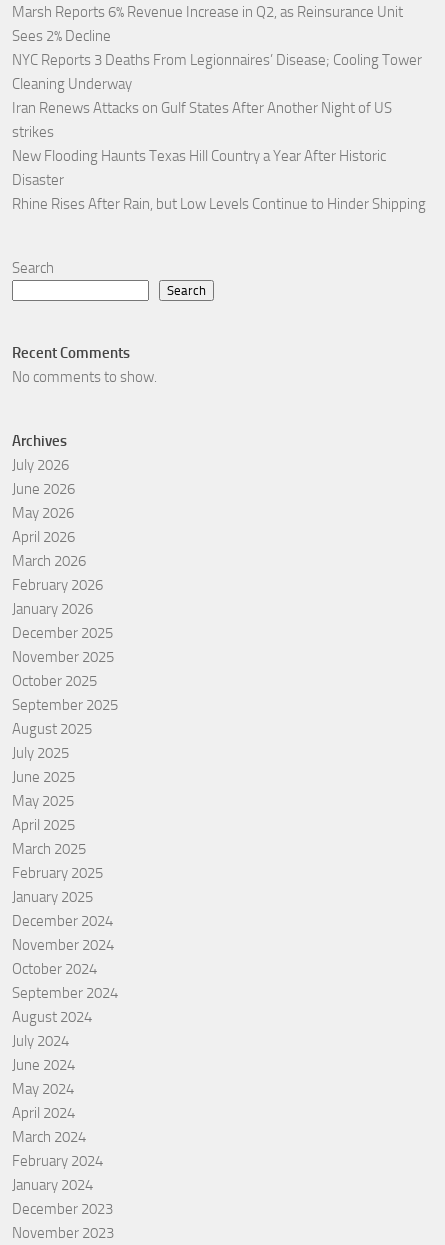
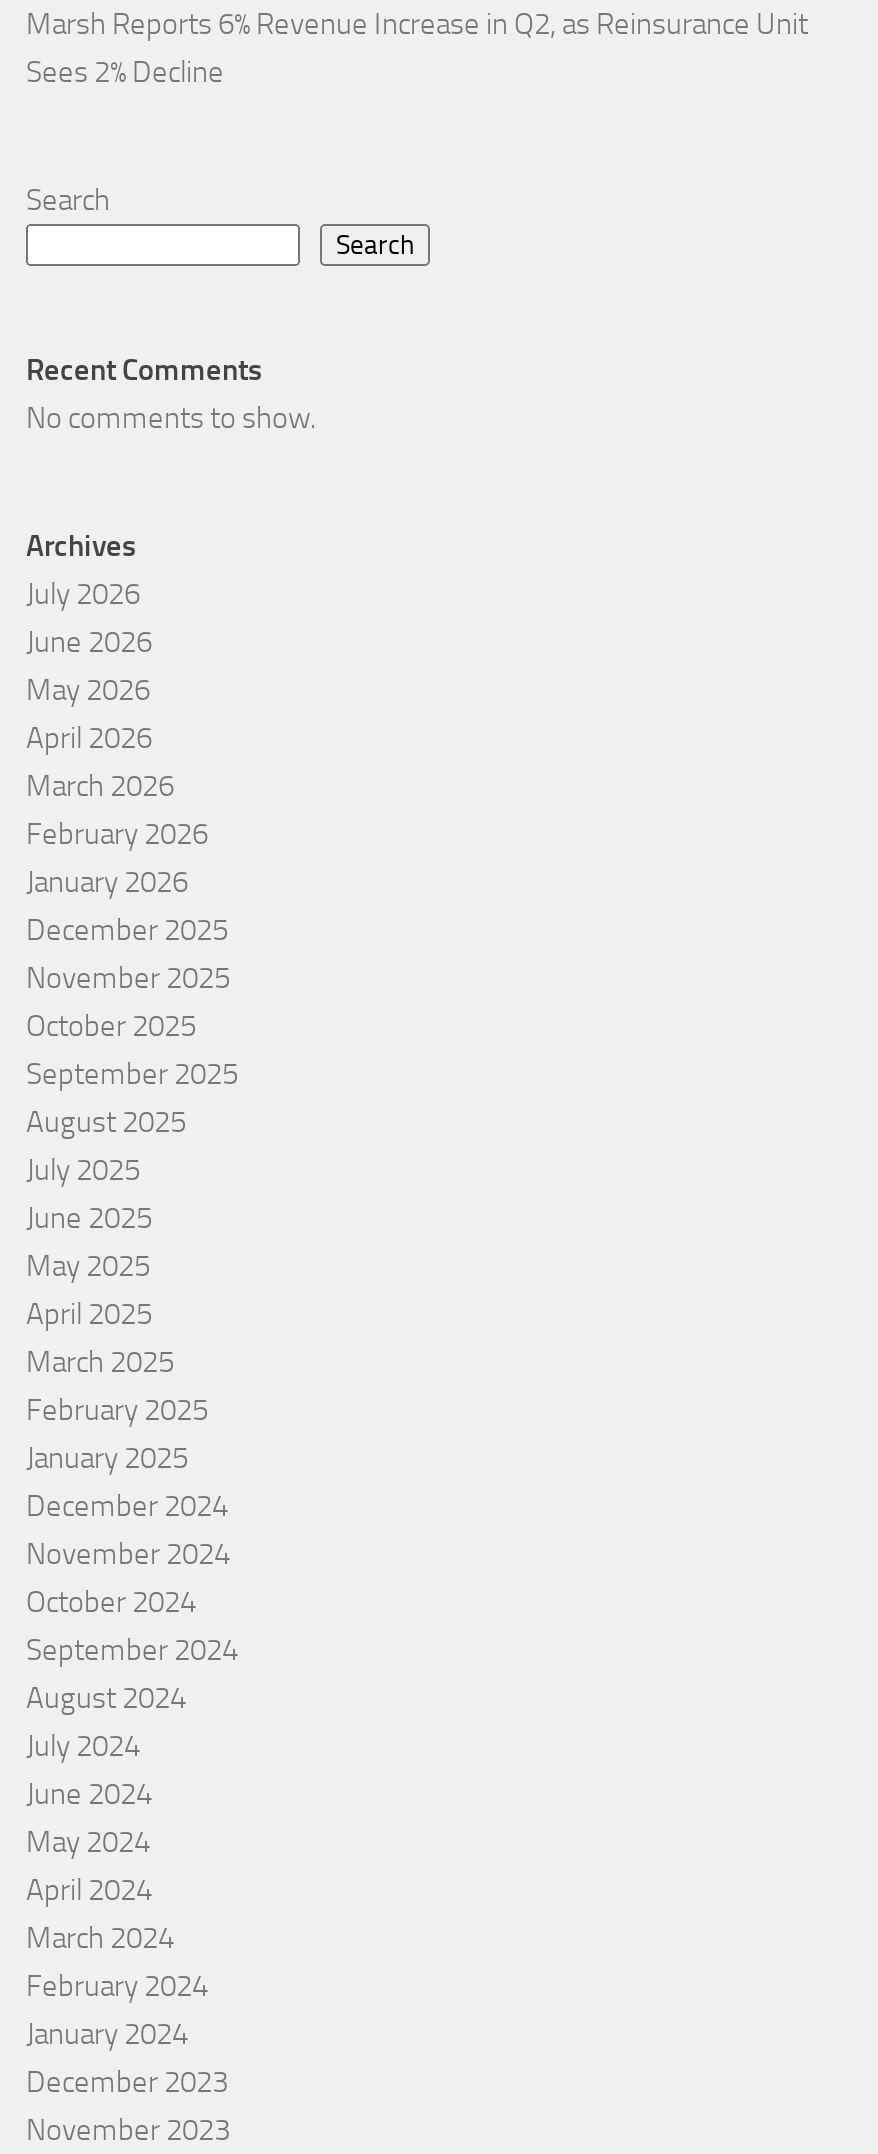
[12,51,426,213] NYC Reports 3 Deaths From Legionnaires’ Disease; Cooling Tower | Cleaning Underway | Iran Renews Attacks on Gulf States After Another Night of US | strikes | New Flooding Haunts Texas Hill Country a Year After Historic | Disaster | Rhine Rises After Rain, but Low Levels Continue to Hinder Shipping -> none

